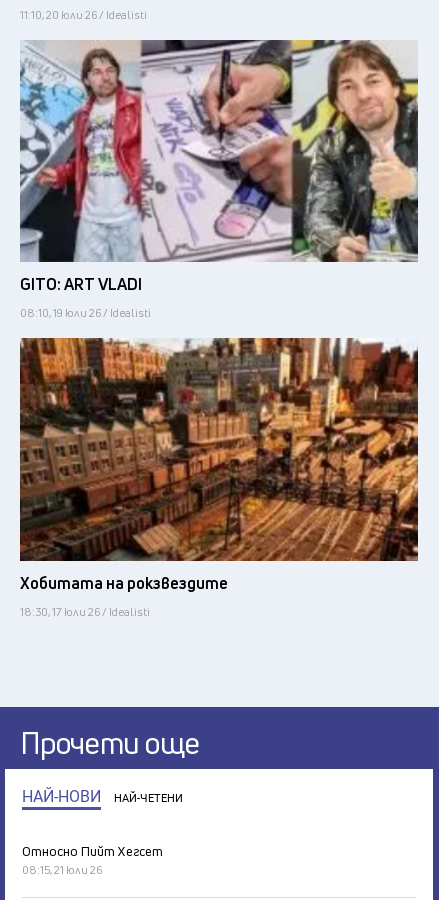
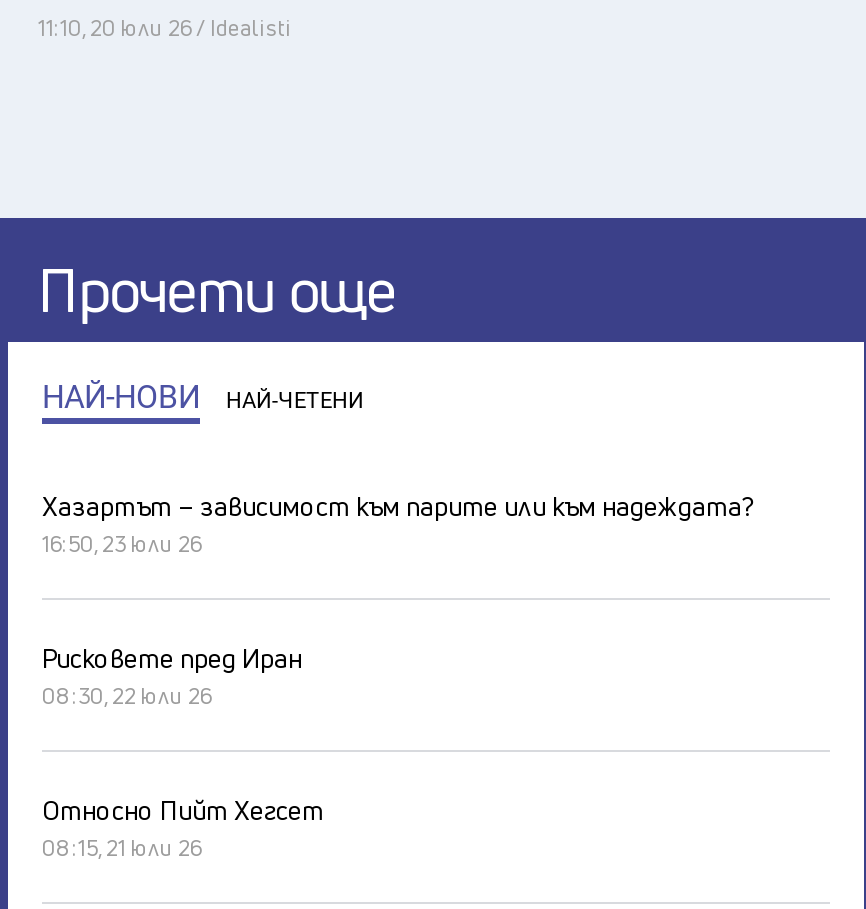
[19,39,419,320] [image] | GITO: ART VLADI | 08:10, 19 юли 26 / Idealisti -> none
[19,337,419,618] [image] | Хобитата на рокзвездите | 18:30, 17 юли 26 / Idealisti -> none
moved [20,722,199,805] -> [38,249,397,415]: Прочети още | НАЙ-НОВИ | НАЙ-ЧЕТЕНИ
none -> [42,487,752,709] Хазартът – зависимост към парите или към надеждата? | 16:50, 23 юли 26 | Рисковете пред Иран | 08:30, 22 юли 26

